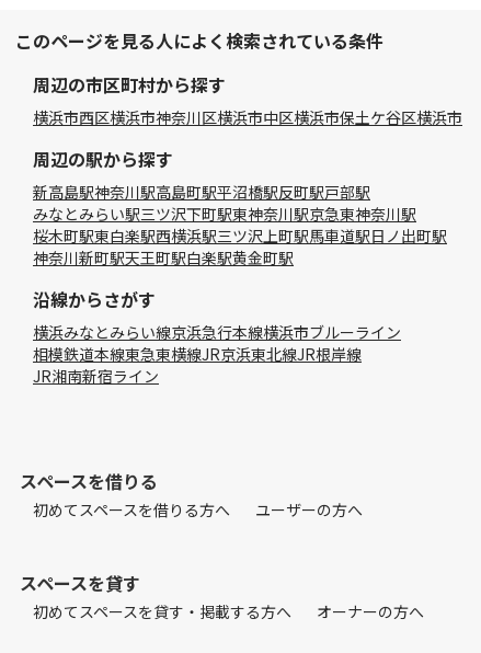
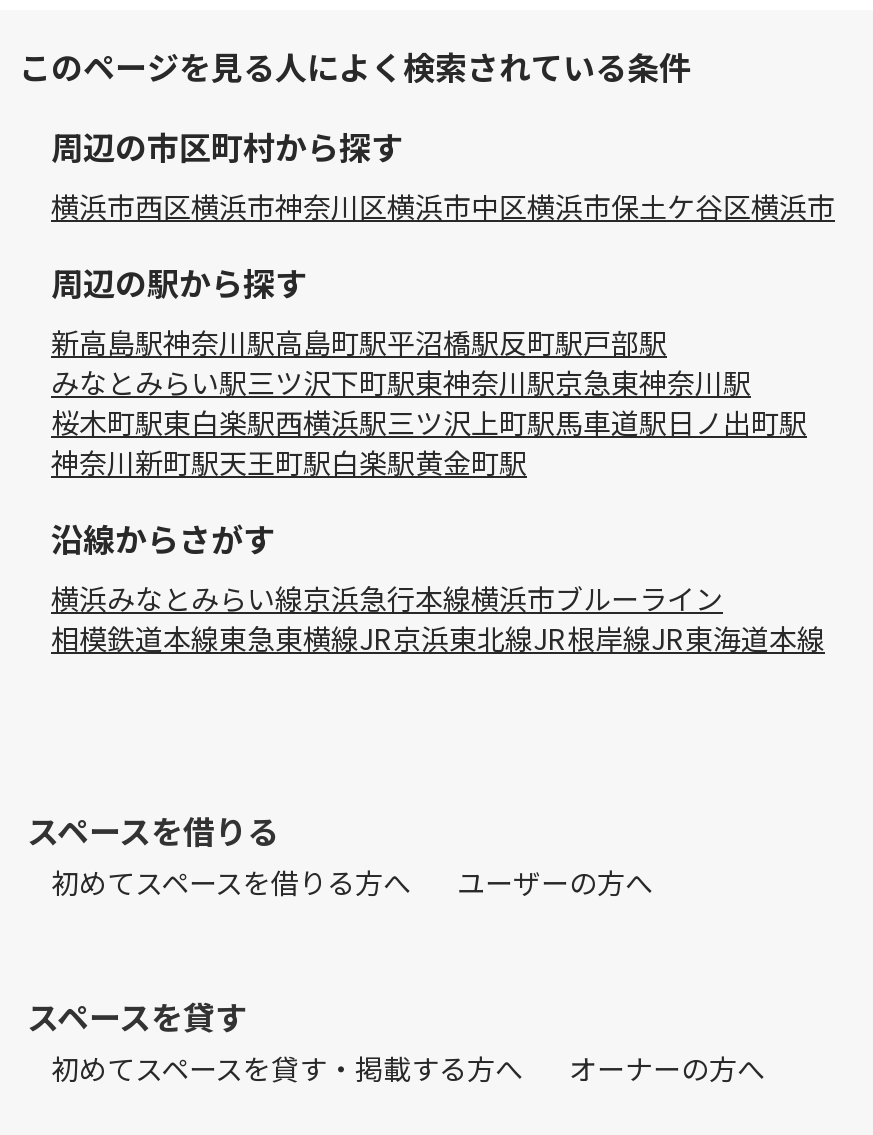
[33,343,362,387] 相模鉄道本線東急東横線JR京浜東北線JR根岸線 | JR湘南新宿ライン -> [51,618,825,658] 相模鉄道本線東急東横線JR京浜東北線JR根岸線JR東海道本線

